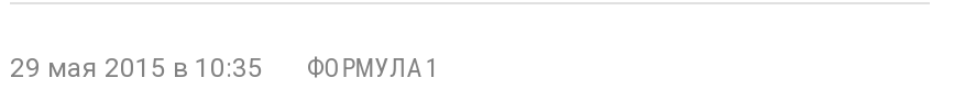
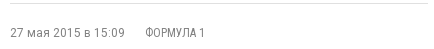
[10,53,439,84] 29 мая 2015 в 10:35 ФОРМУЛА 1 -> [10,26,205,40] 27 мая 2015 в 15:09 ФОРМУЛА 1

